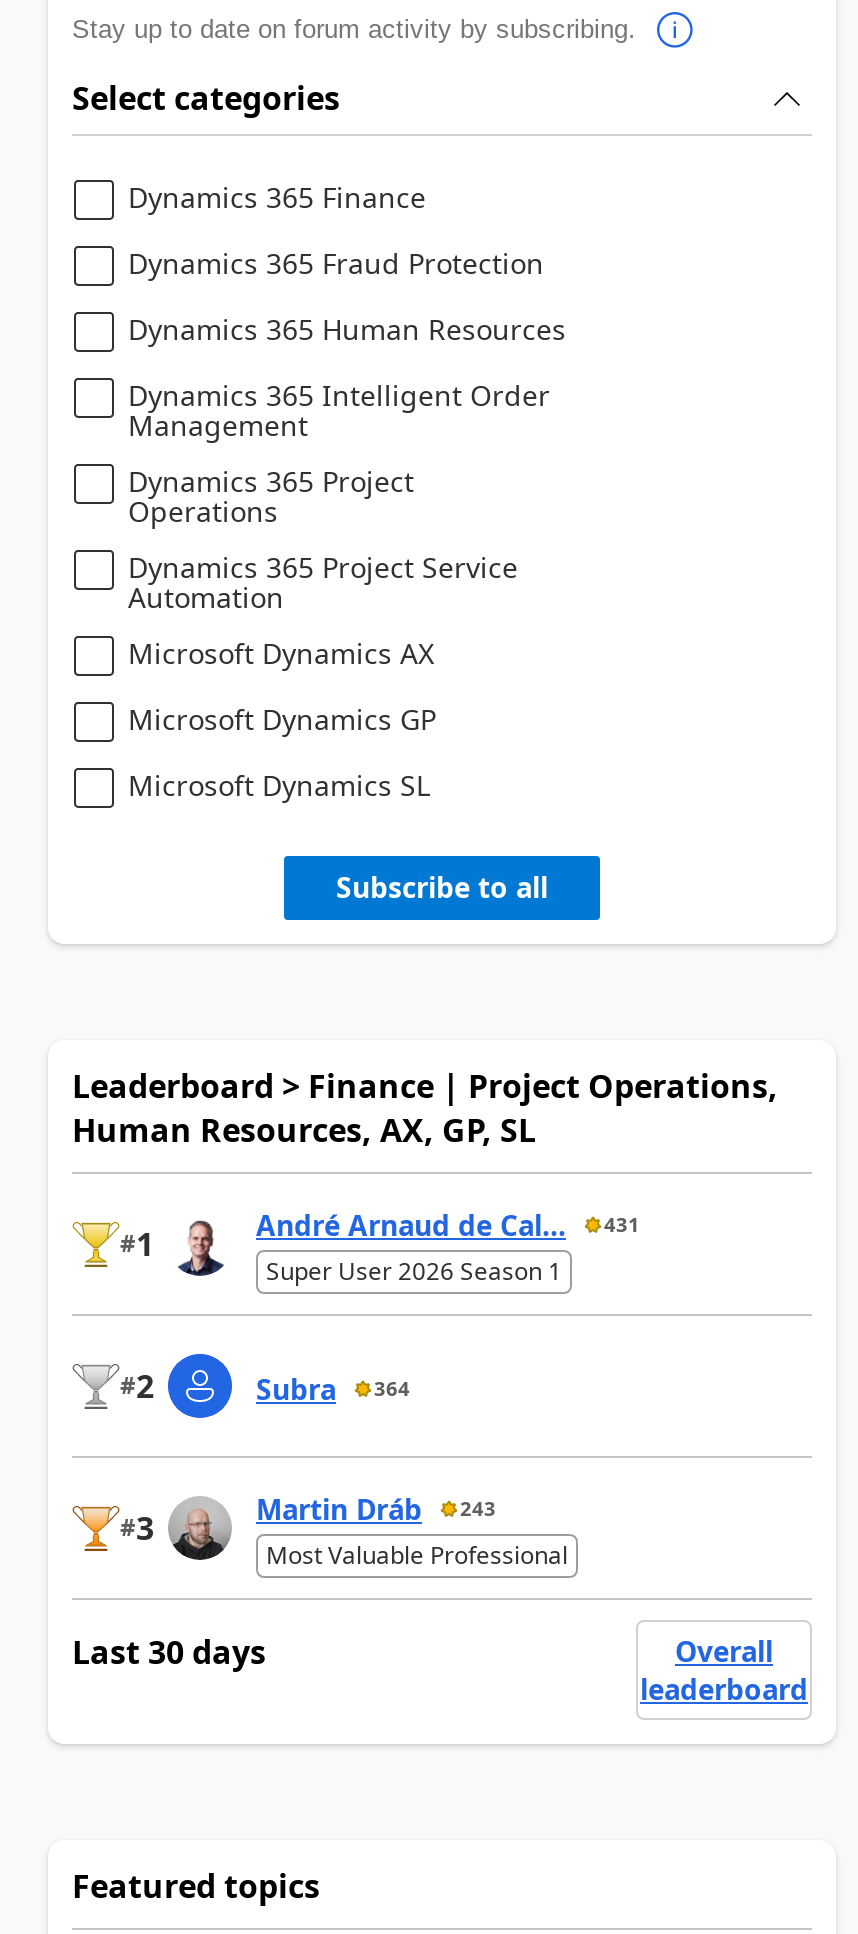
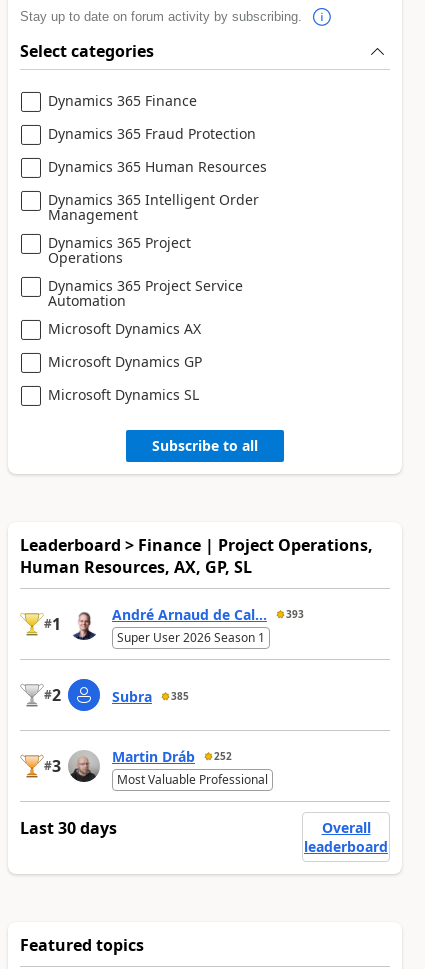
[256,1205,640,1243] André Arnaud de Cal... 431 -> [112,605,304,624] André Arnaud de Cal... 393
[256,1369,410,1407] Subra 364 -> [112,687,189,706] Subra 385
[256,1489,496,1527] Martin Dráb 243 -> [112,747,232,766] Martin Dráb 252

